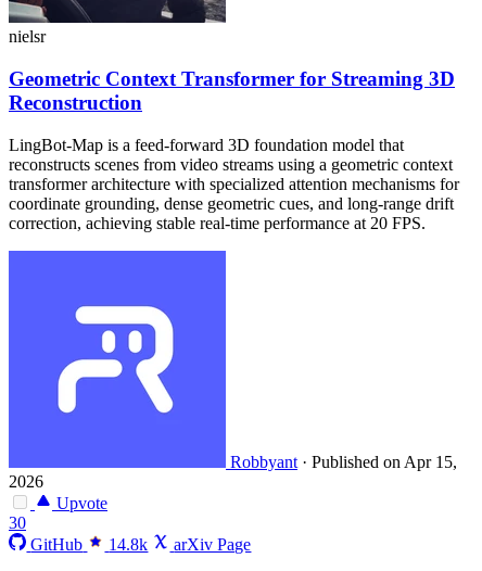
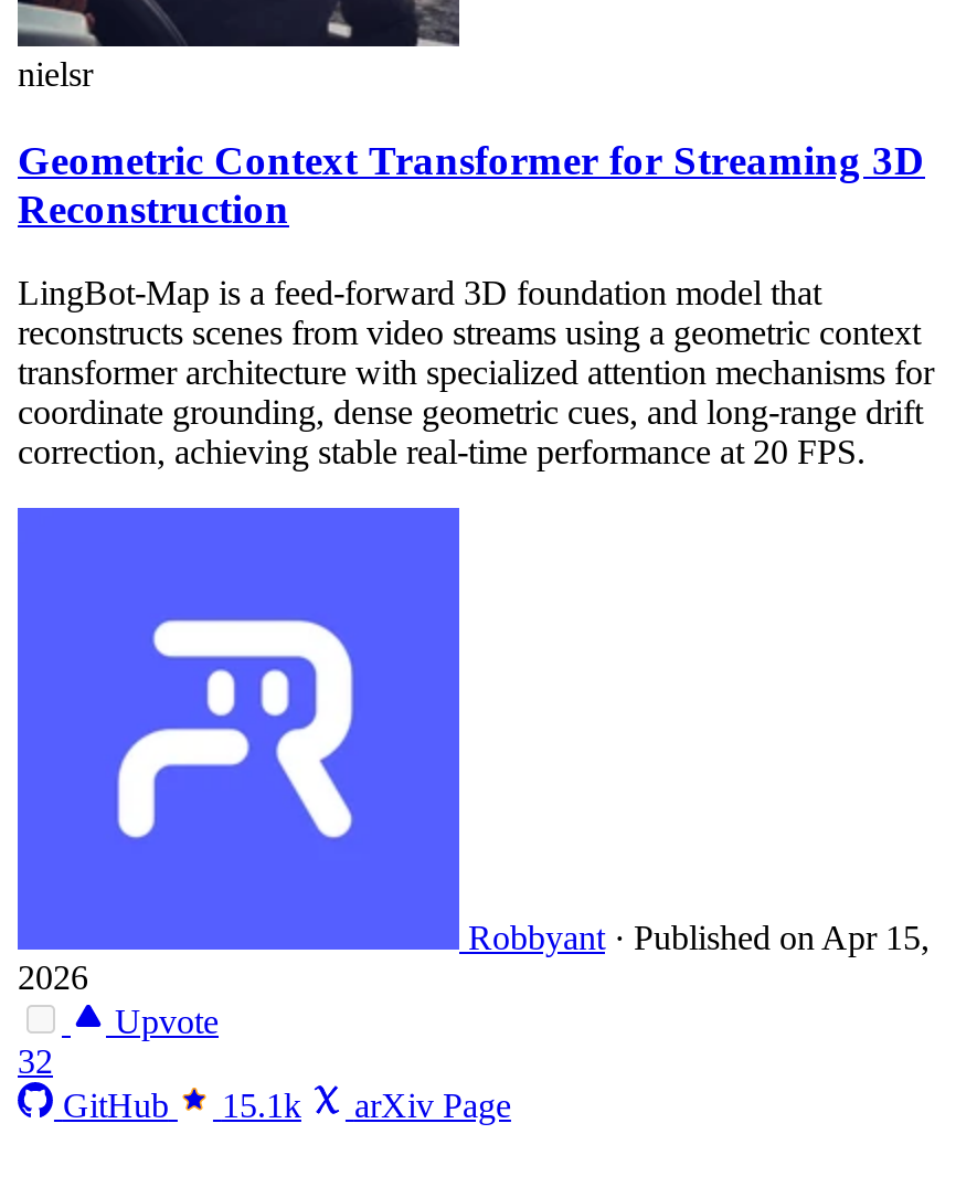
[9,513,26,531] 30 -> [18,1043,53,1081] 32
[31,535,251,553] GitHub 14.8k arXiv Page -> [63,1088,511,1125] GitHub 15.1k arXiv Page

